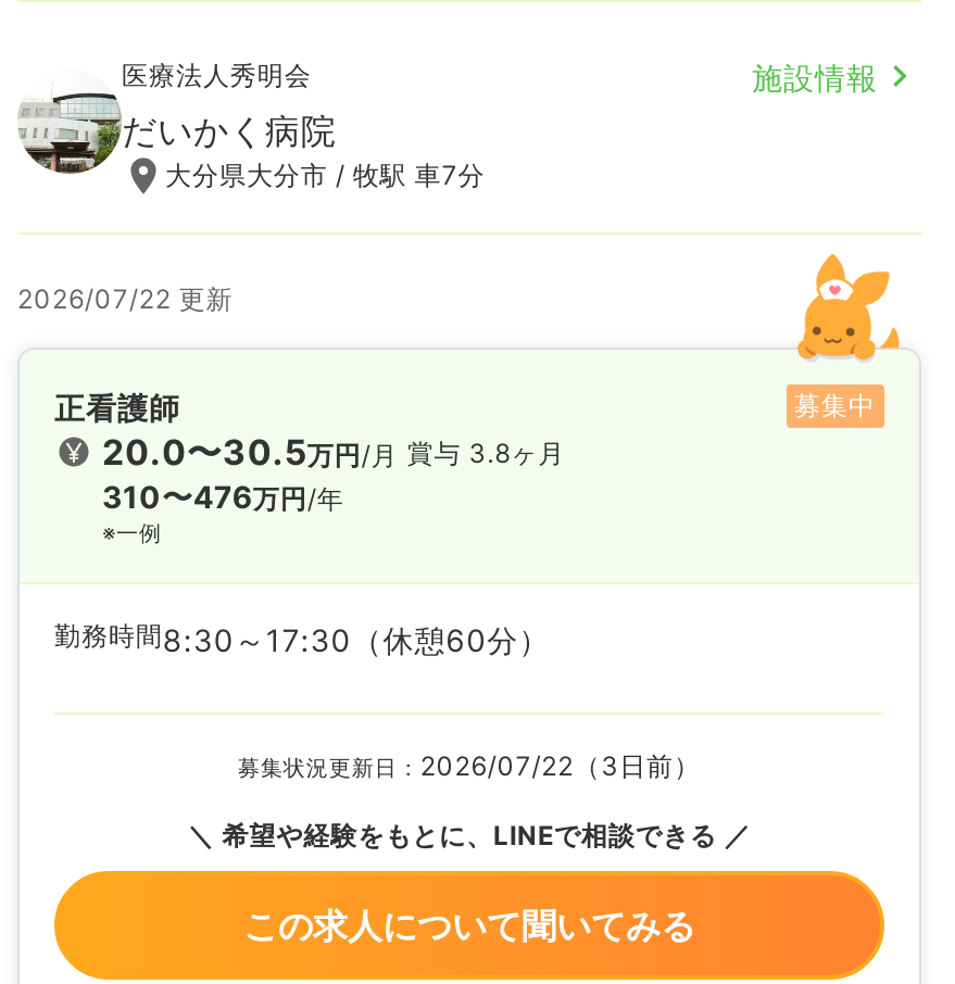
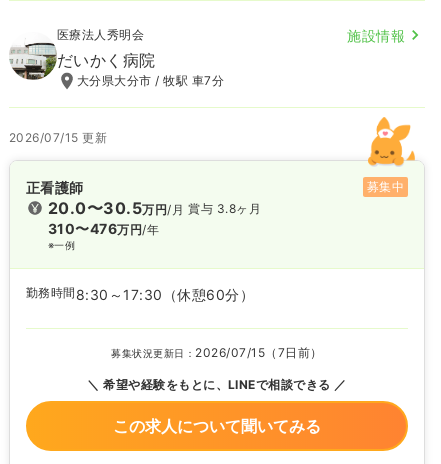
[17,282,233,315] 2026/07/22 更新 -> [9,130,107,145] 2026/07/15 更新
[238,749,701,782] 募集状況更新日：2026/07/22（3日前） -> [111,345,322,360] 募集状況更新日：2026/07/15（7日前）

